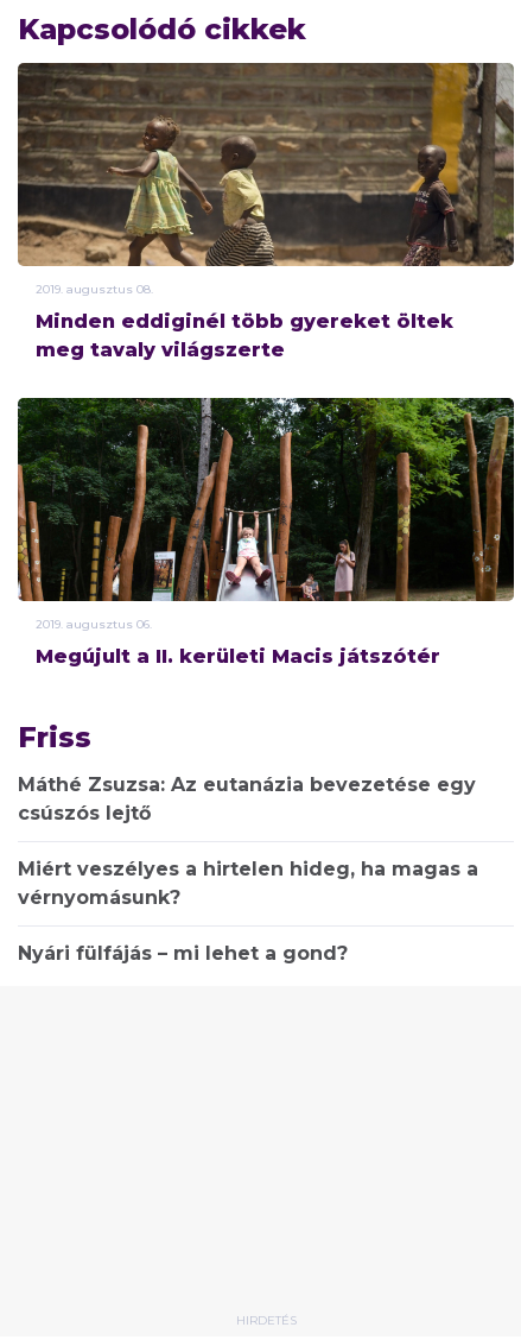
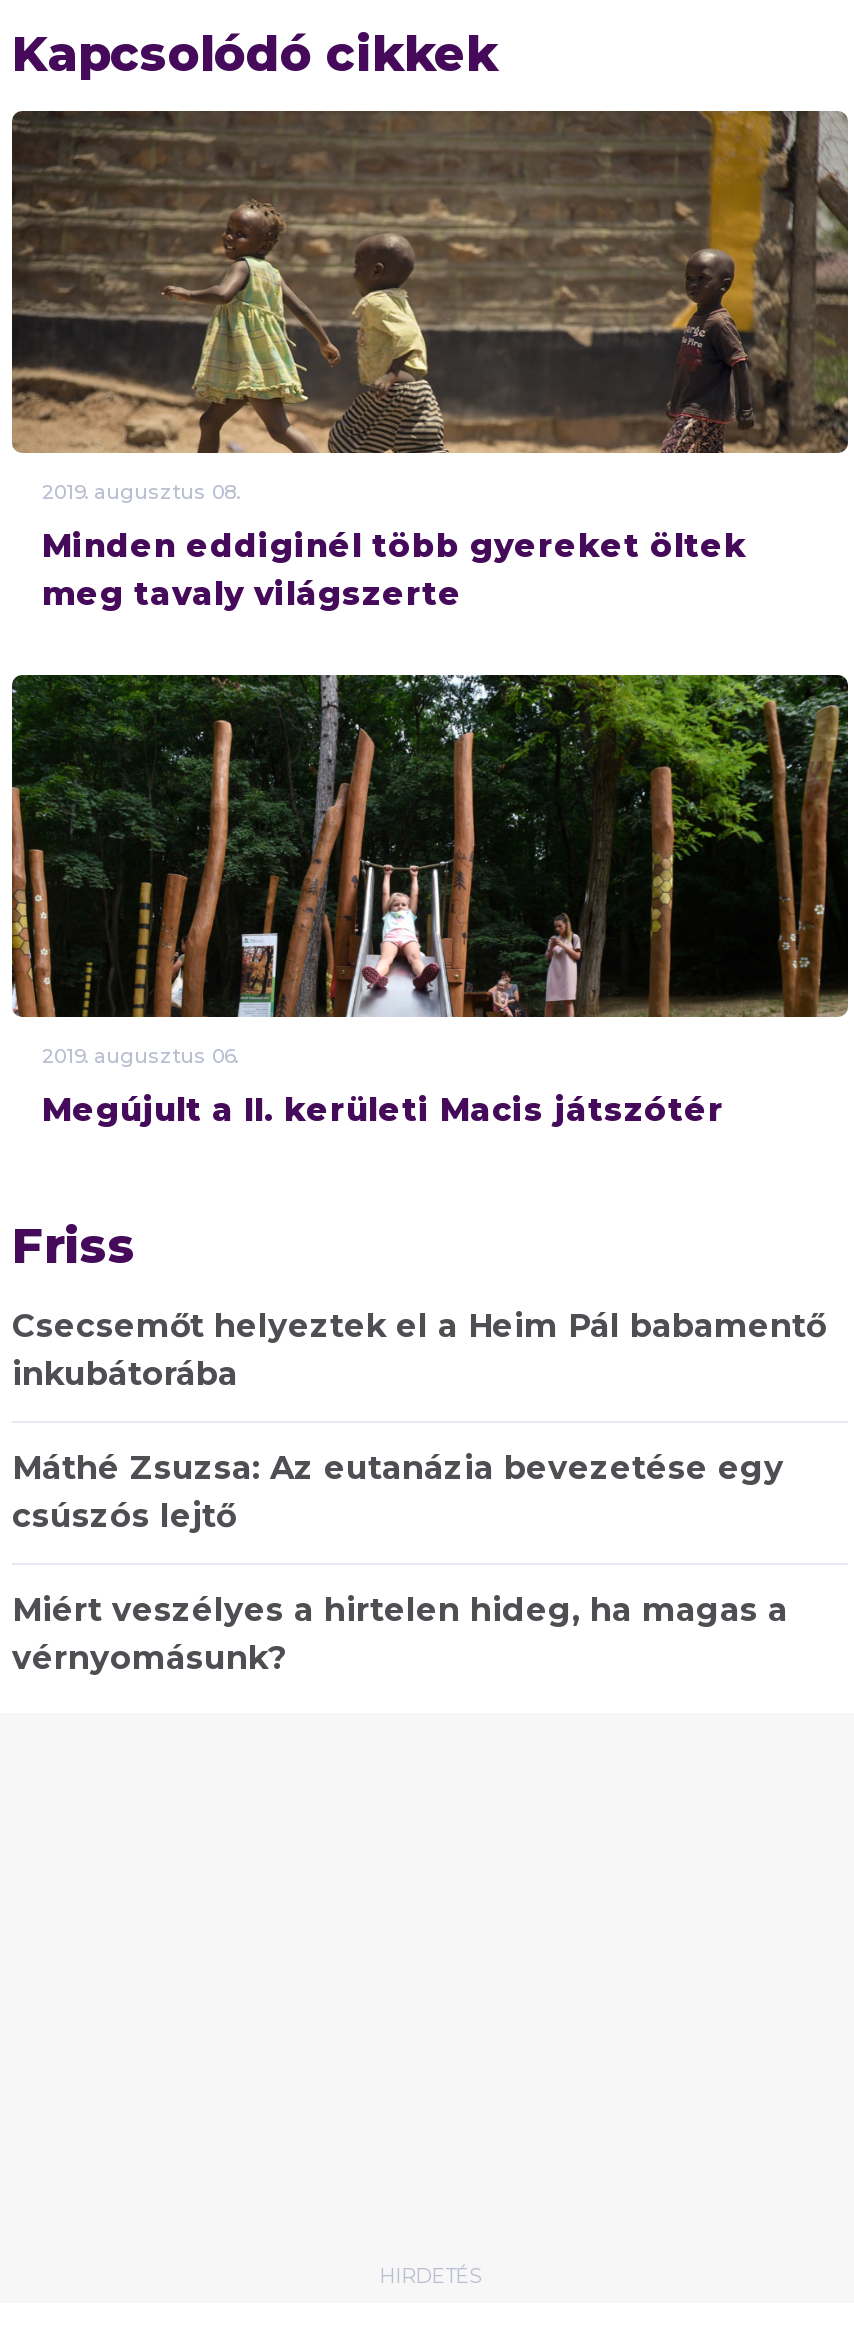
none -> [12,1307,826,1393] Csecsemőt helyeztek el a Heim Pál babamentő | inkubátorába
moved [18,773,478,909] -> [12,1449,788,1677]: Máthé Zsuzsa: Az eutanázia bevezetése egy | csúszós lejtő | Miért veszélyes a hirtelen hideg, ha magas a | vérnyomásunk?
[18,942,348,965] Nyári fülfájás – mi lehet a gond? -> none

